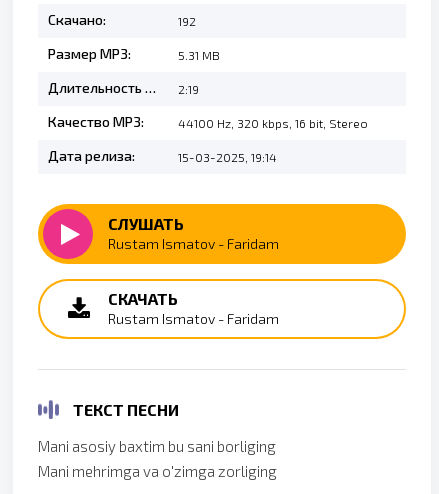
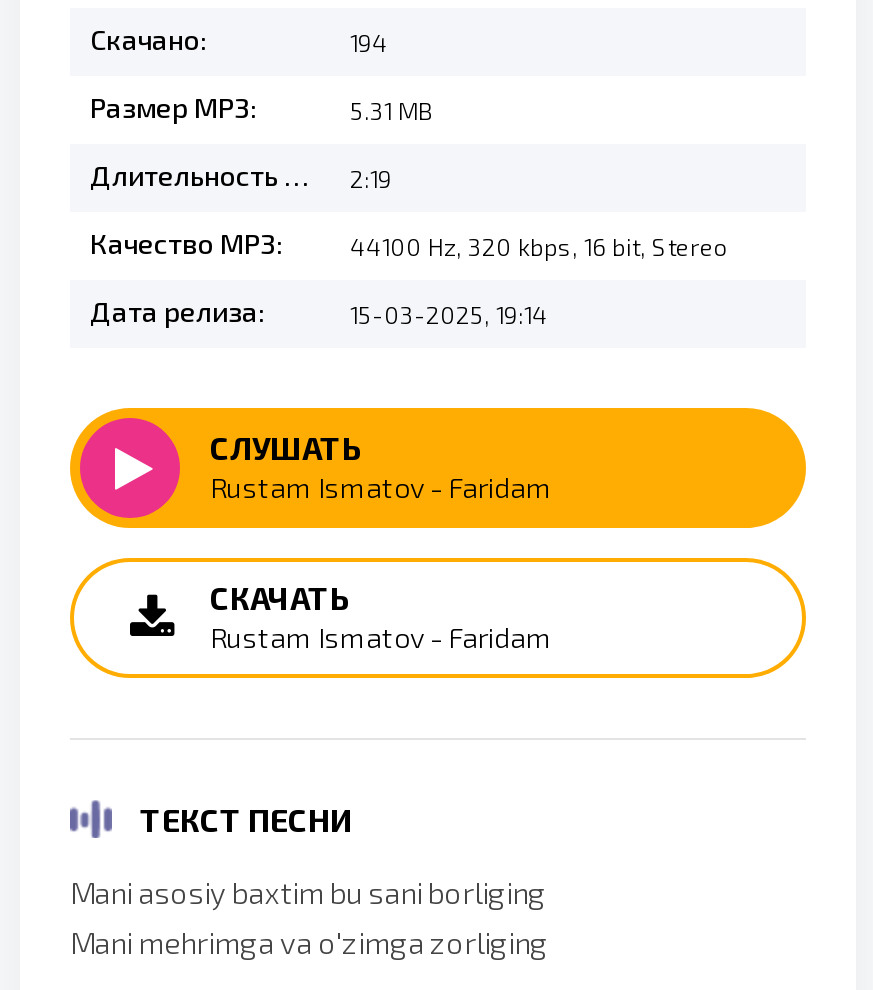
[178,14,196,28] 192 -> [350,28,388,56] 194

